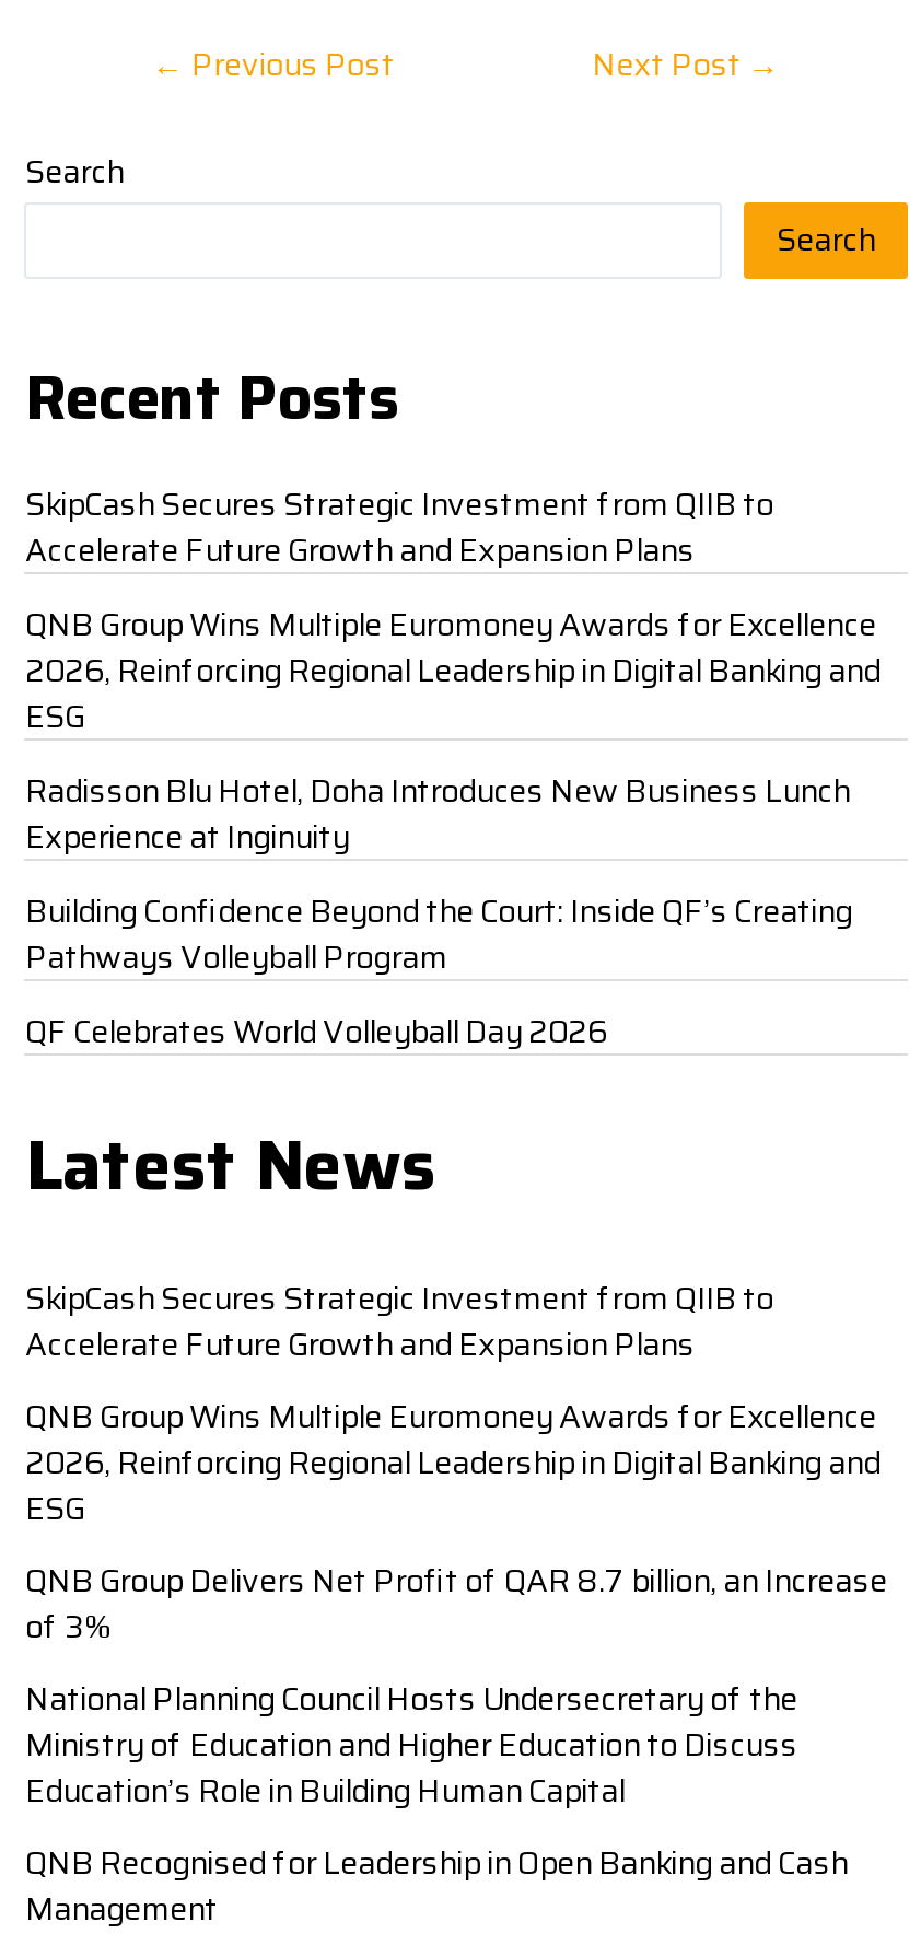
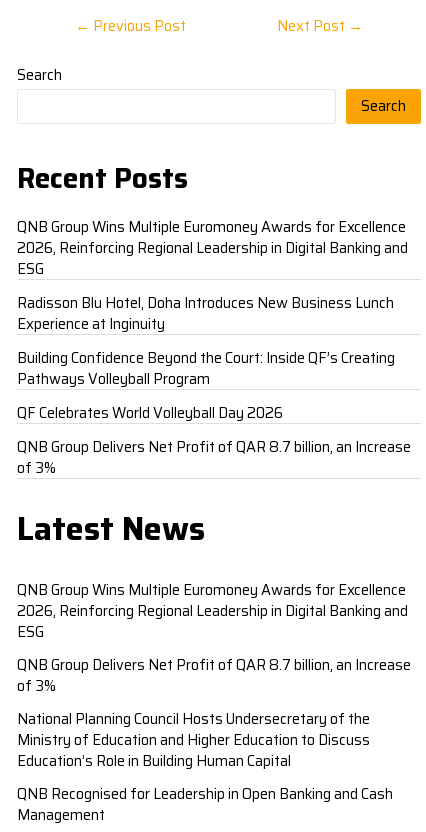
[25,477,773,574] SkipCash Secures Strategic Investment from QIIB to | Accelerate Future Growth and Expansion Plans -> none
none -> [17,435,411,479] QNB Group Delivers Net Profit of QAR 8.7 billion, an Increase | of 3%
[25,1272,773,1369] SkipCash Secures Strategic Investment from QIIB to | Accelerate Future Growth and Expansion Plans -> none

